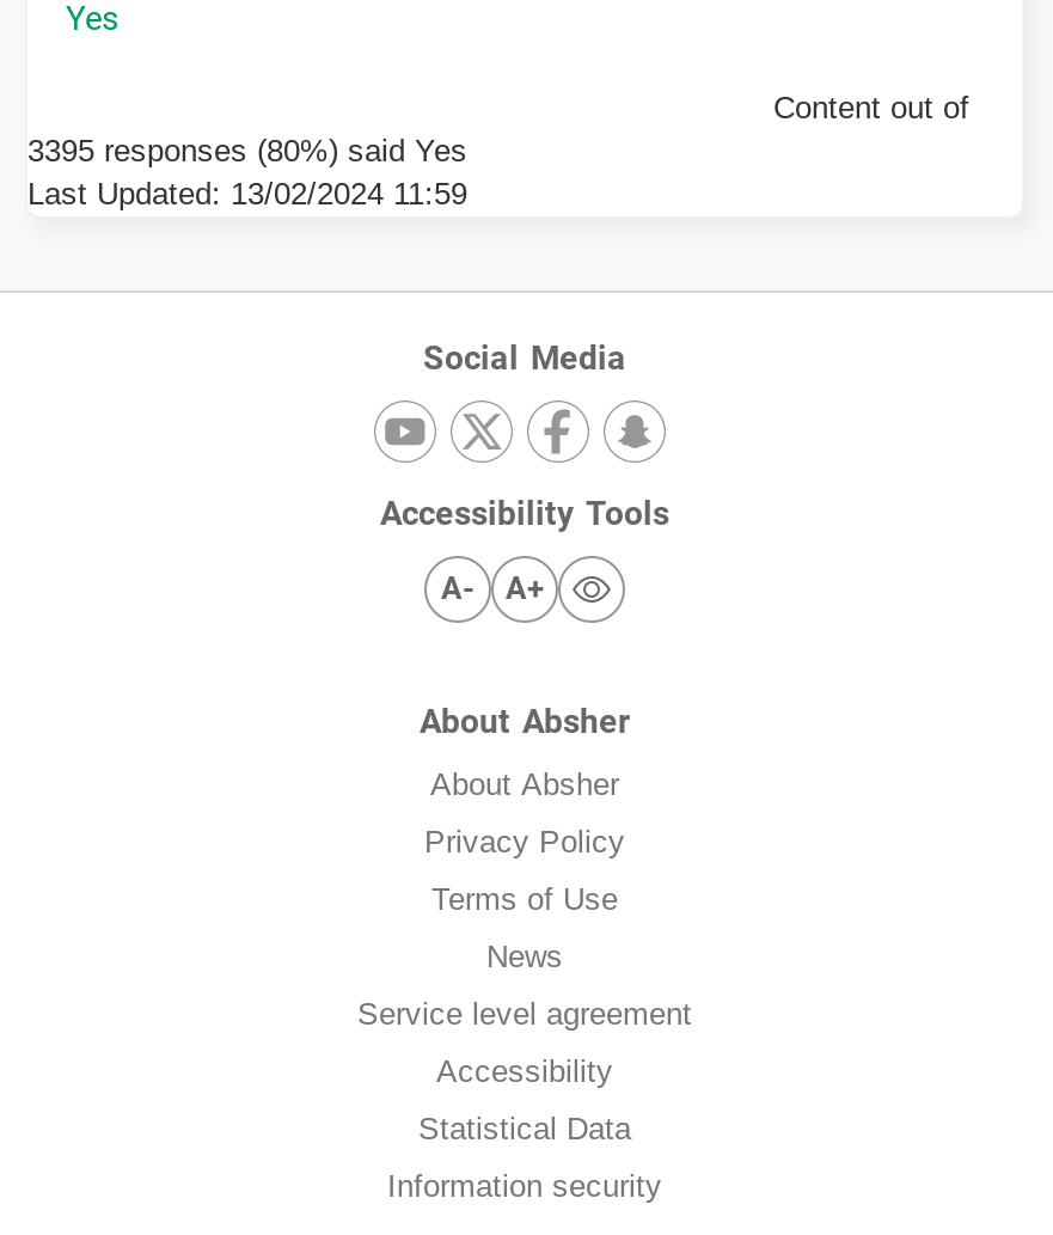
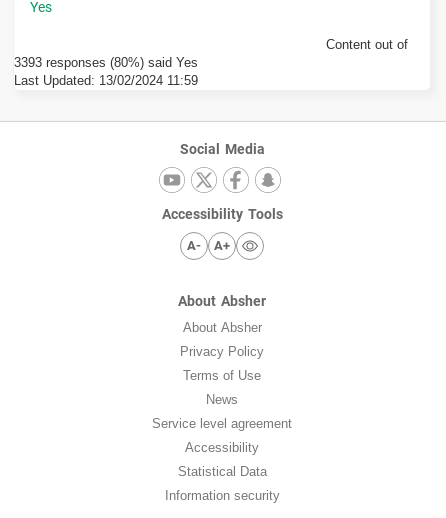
[27,121,467,181] 3395 responses (80%) said Yes -> [14,50,198,75] 3393 responses (80%) said Yes

